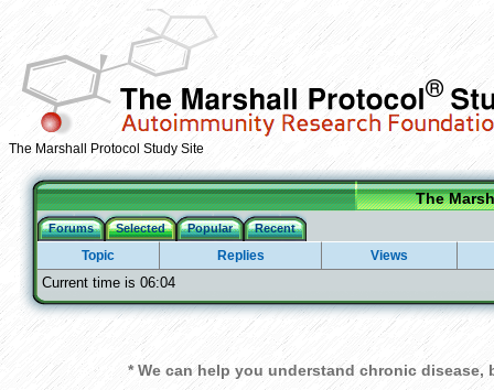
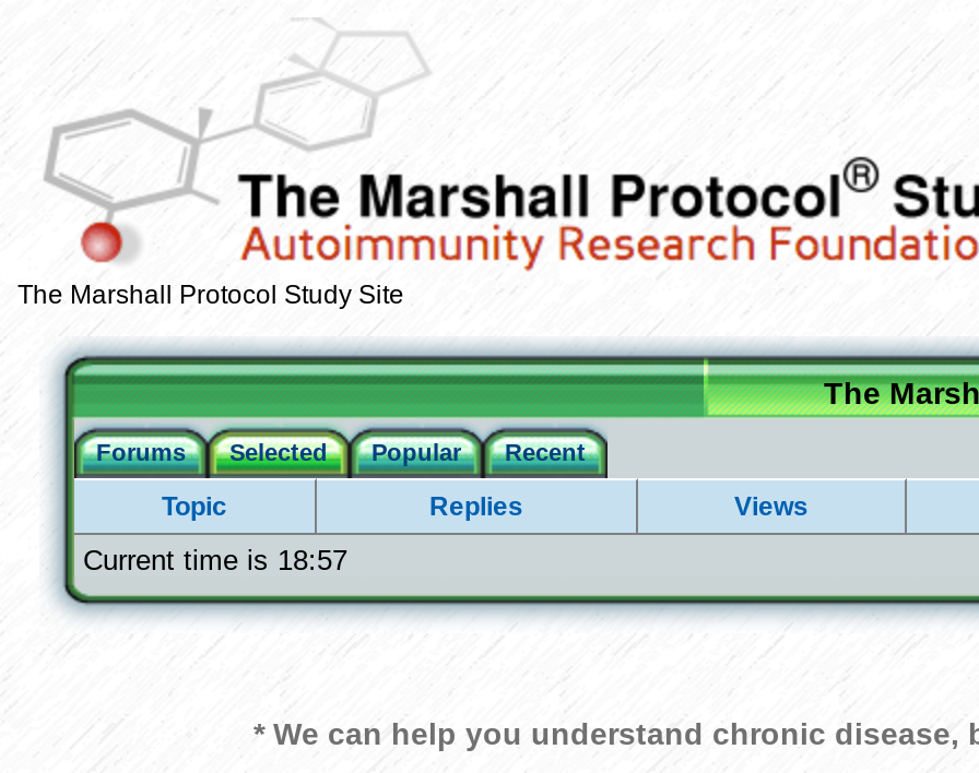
[37,274,175,291] Current time is 06:04 -> [74,544,347,576] Current time is 18:57

